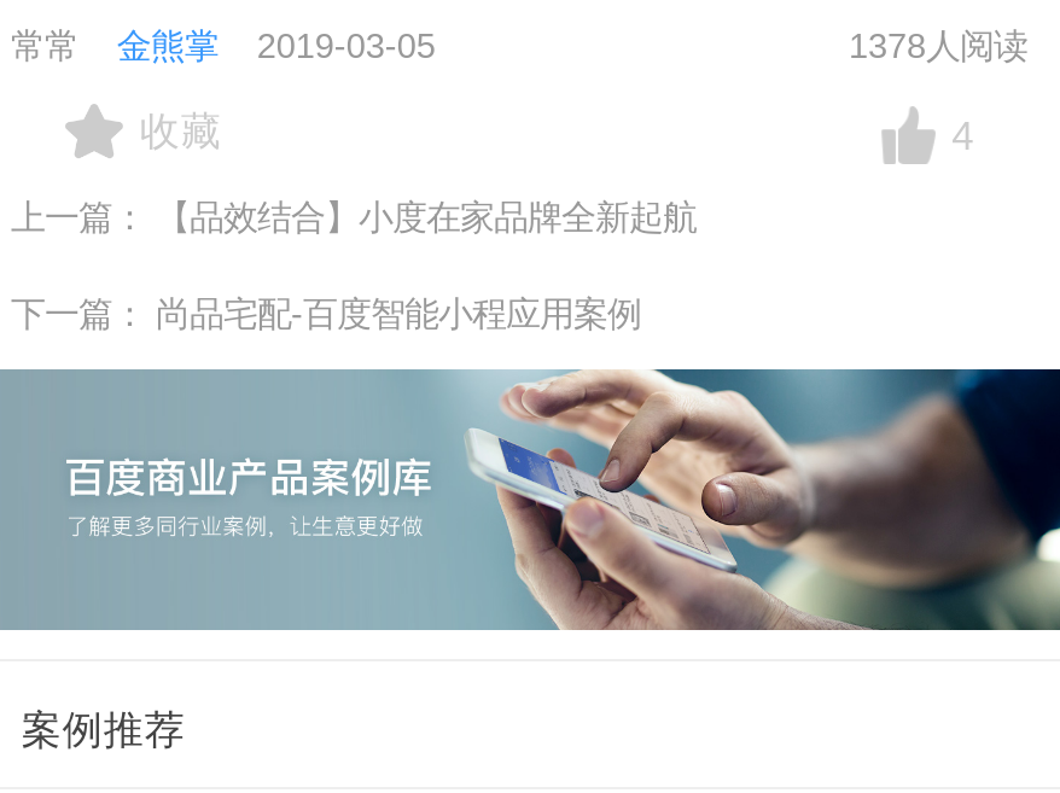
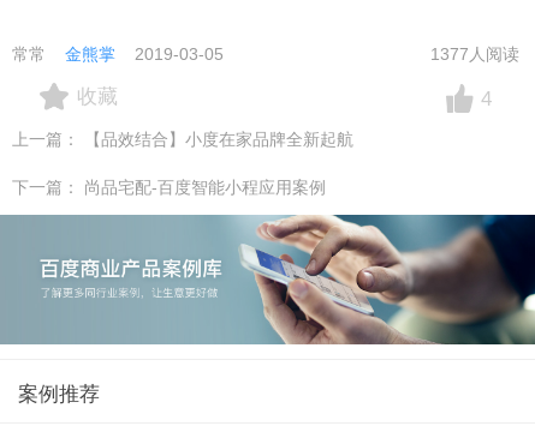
[849,26,1027,65] 1378人阅读 -> [430,44,519,63] 1377人阅读

